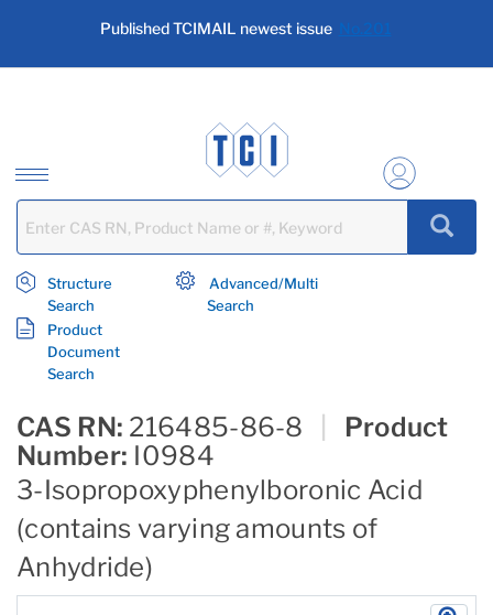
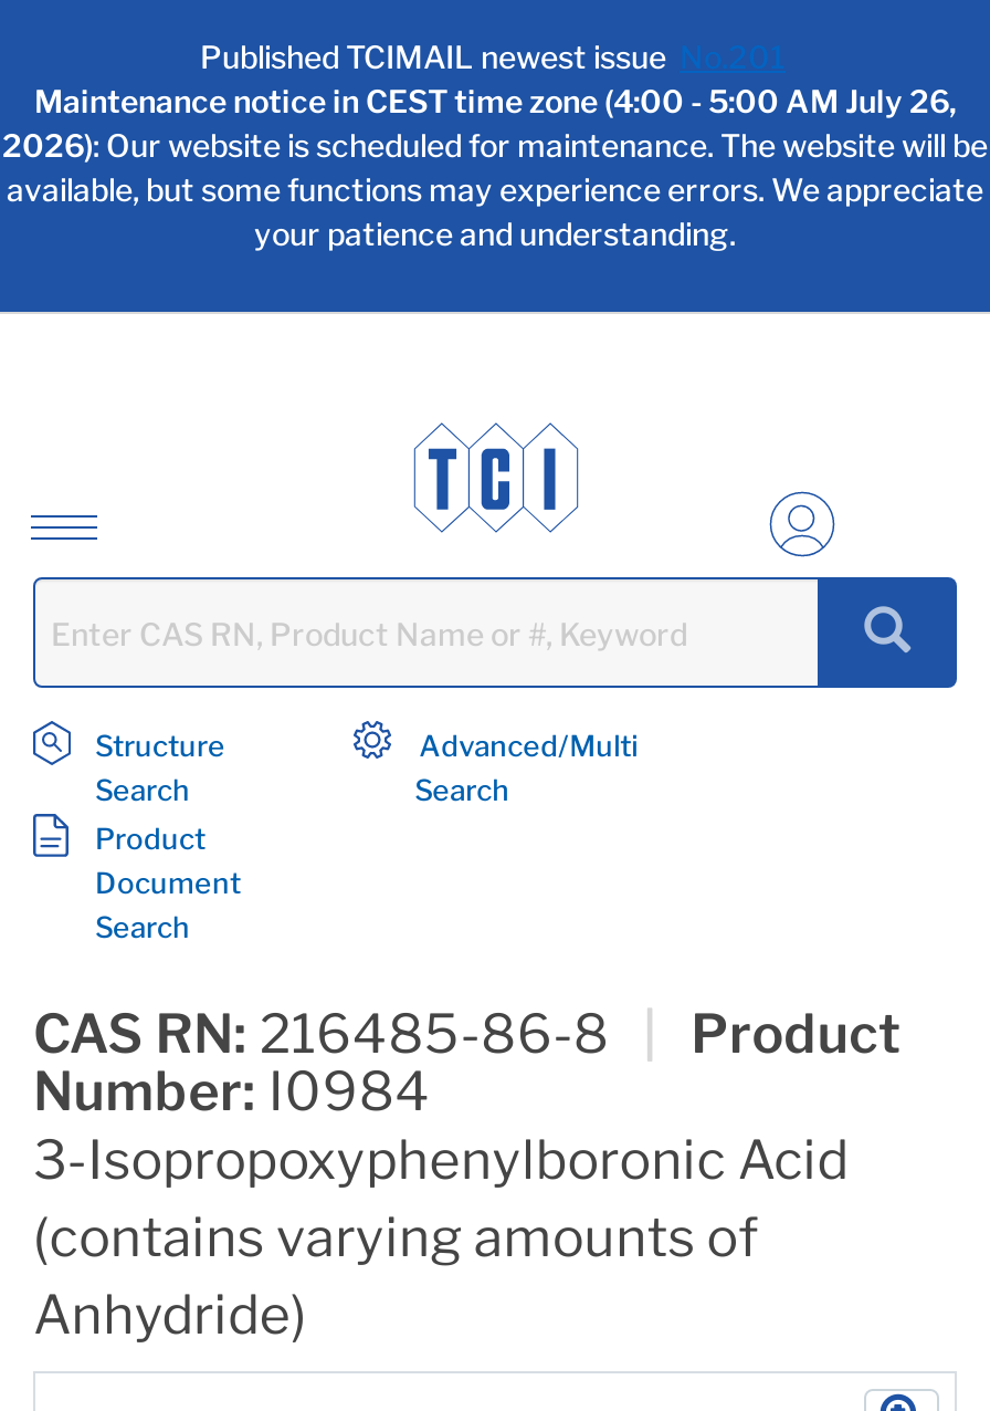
none -> [2,82,988,252] Maintenance notice in CEST time zone (4:00 - 5:00 AM July 26, | 2026): Our website is scheduled for maintenance. The website will be | available, but some functions may experience errors. We appreciate | your patience and understanding.

